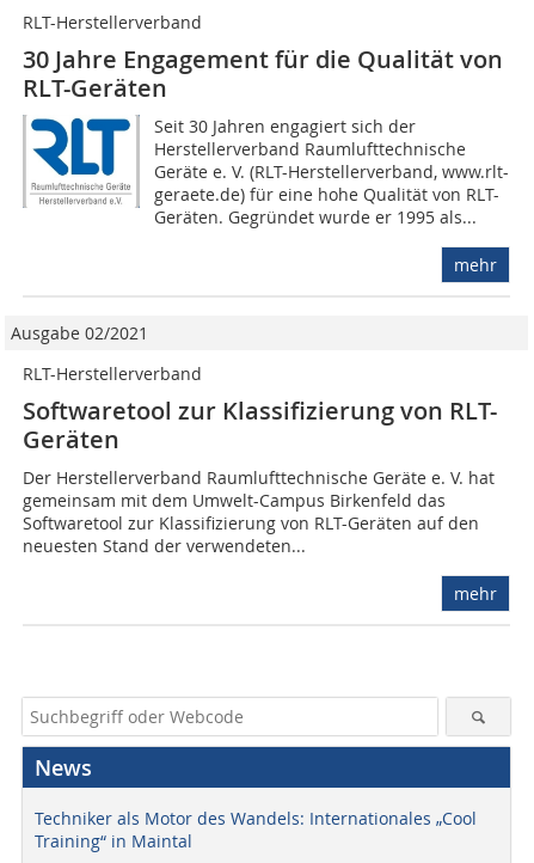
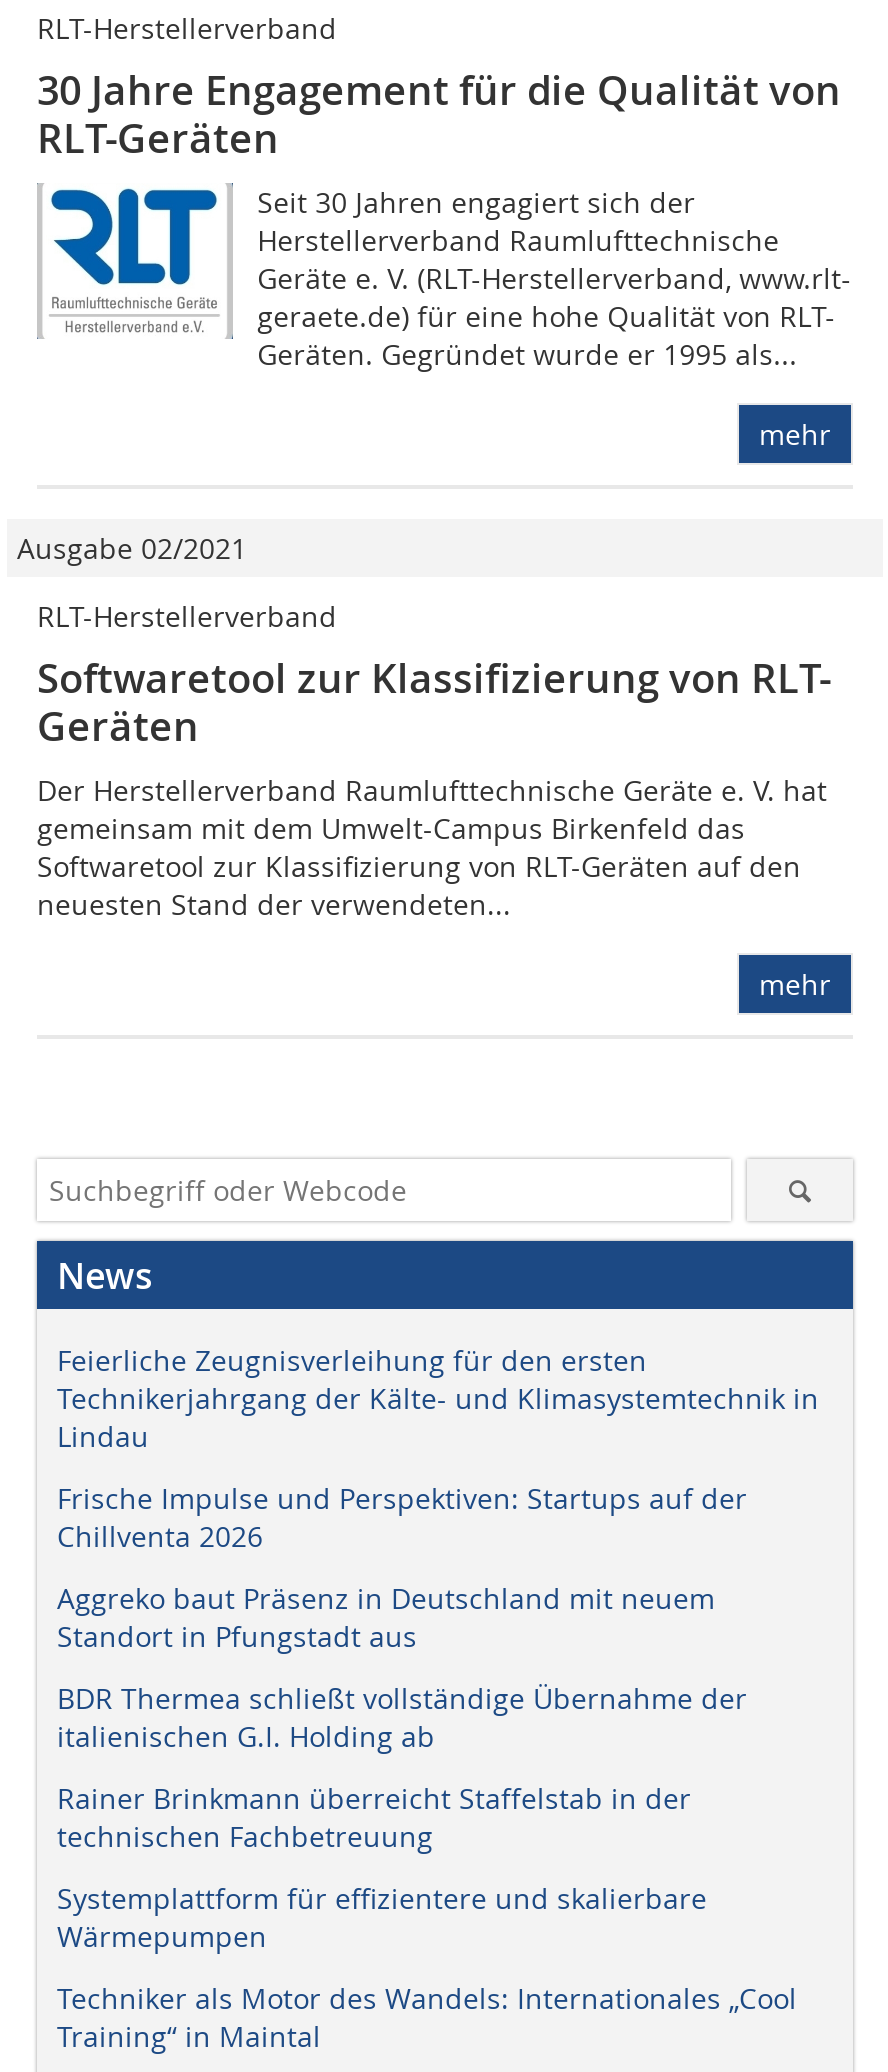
none -> [57,1341,819,1955] Feierliche Zeugnisverleihung für den ersten | Technikerjahrgang der Kälte- und Klimasystemtechnik in | Lindau | Frische Impulse und Perspektiven: Startups auf der | Chillventa 2026 | Aggreko baut Präsenz in Deutschland mit neuem | Standort in Pfungstadt aus | BDR Thermea schließt vollständige Übernahme der | italienischen G.I. Holding ab | Rainer Brinkmann überreicht Staffelstab in der | technischen Fachbetreuung | Systemplattform für effizientere und skalierbare | Wärmepumpen

